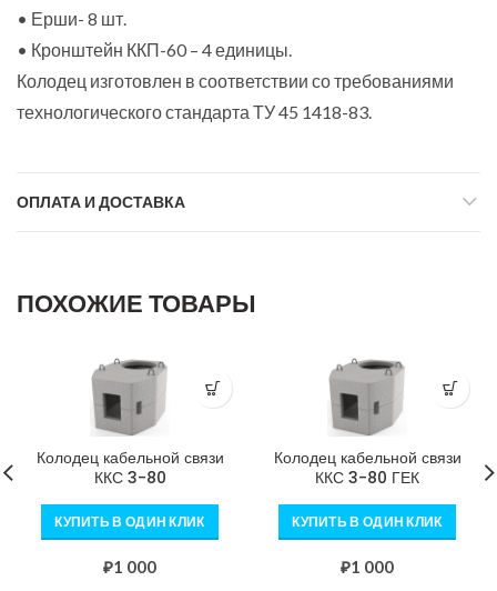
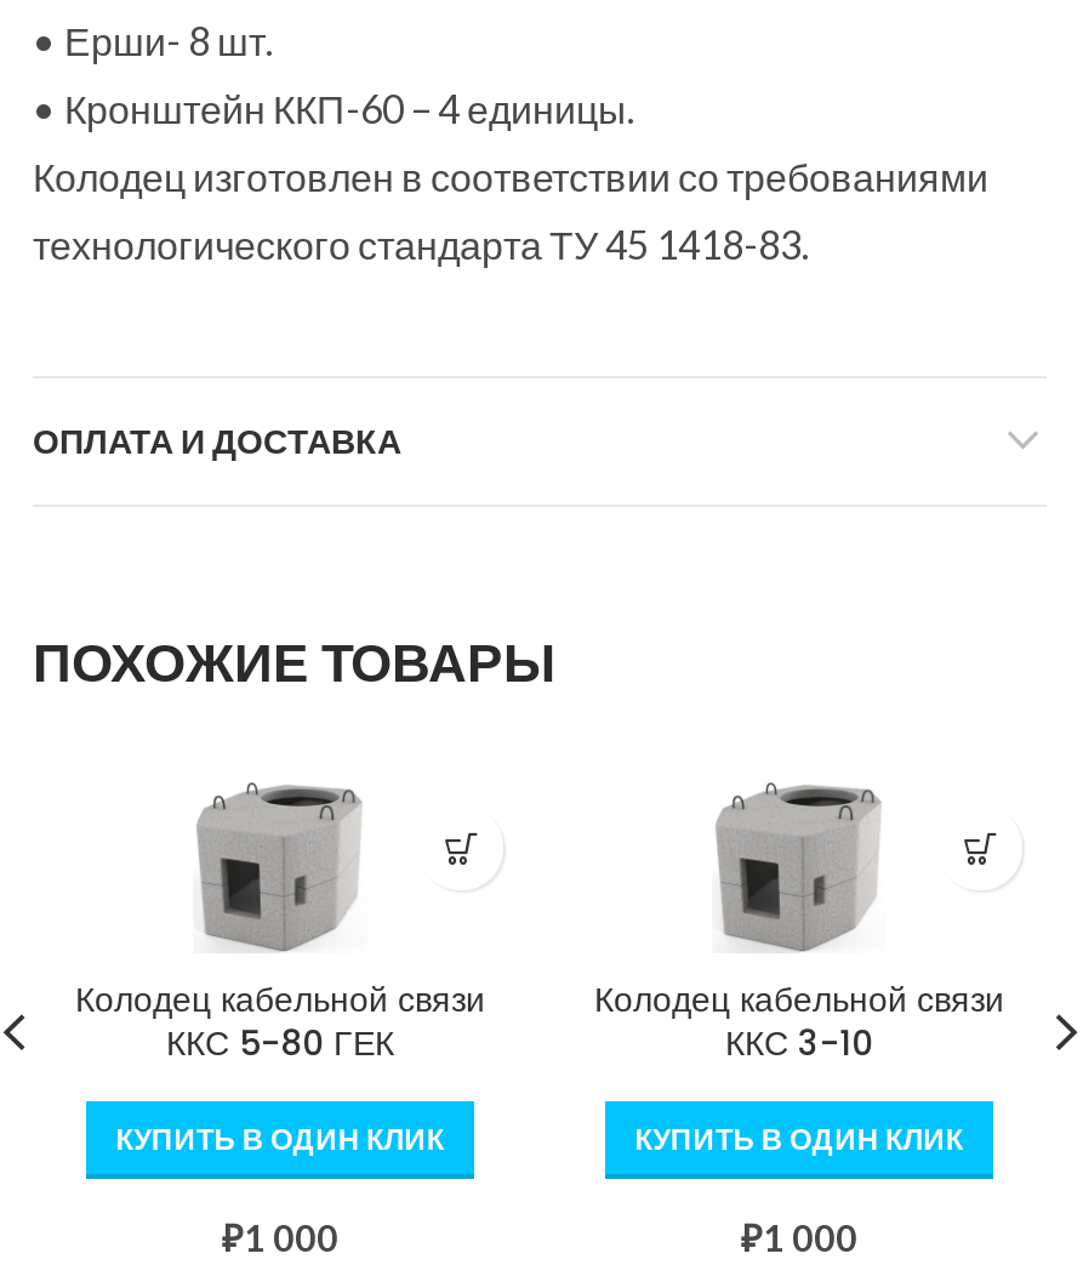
[94,467,166,489] ККС 3-80 -> [166,1020,394,1068] ККС 5-80 ГЕК
[315,467,419,489] ККС 3-80 ГЕК -> [725,1020,873,1068] ККС 3-10

